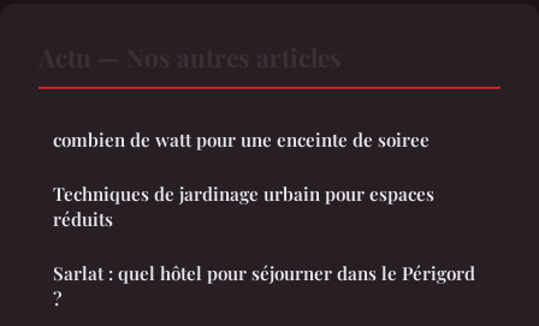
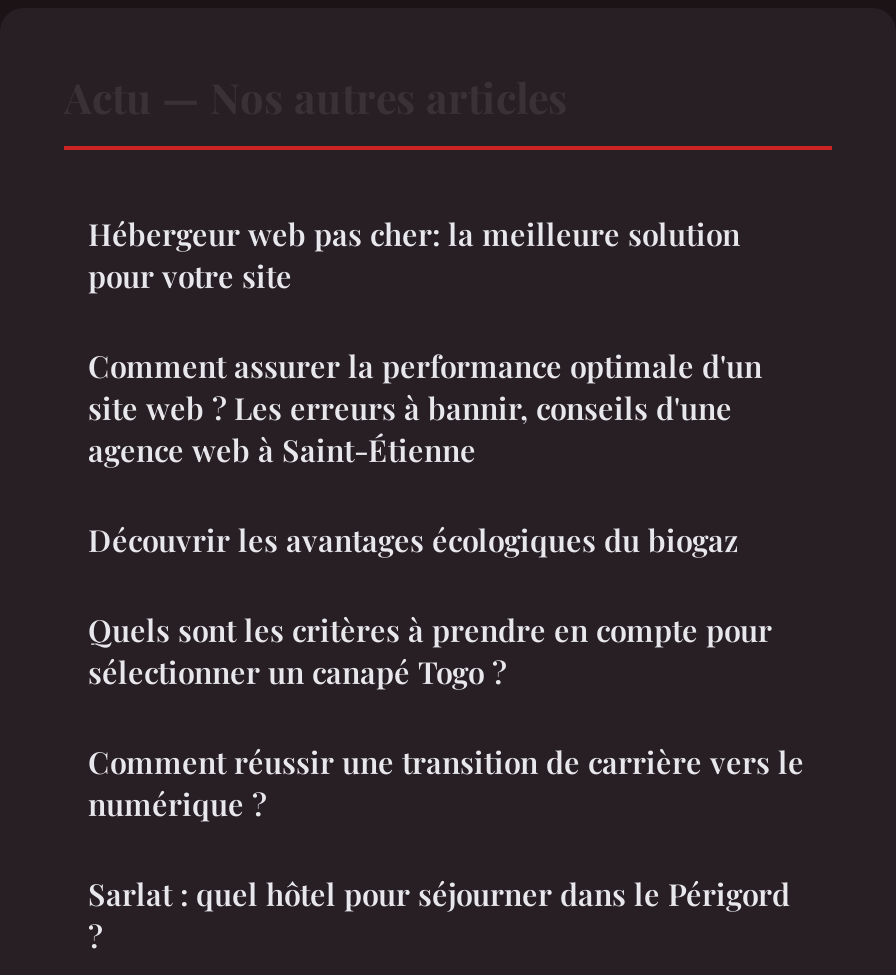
[53,128,434,231] combien de watt pour une enceinte de soiree | Techniques de jardinage urbain pour espaces | réduits -> [88,214,804,824] Hébergeur web pas cher: la meilleure solution | pour votre site | Comment assurer la performance optimale d'un | site web ? Les erreurs à bannir, conseils d'une | agence web à Saint-Étienne | Découvrir les avantages écologiques du biogaz | Quels sont les critères à prendre en compte pour | sélectionner un canapé Togo ? | Comment réussir une transition de carrière vers le | numérique ?

